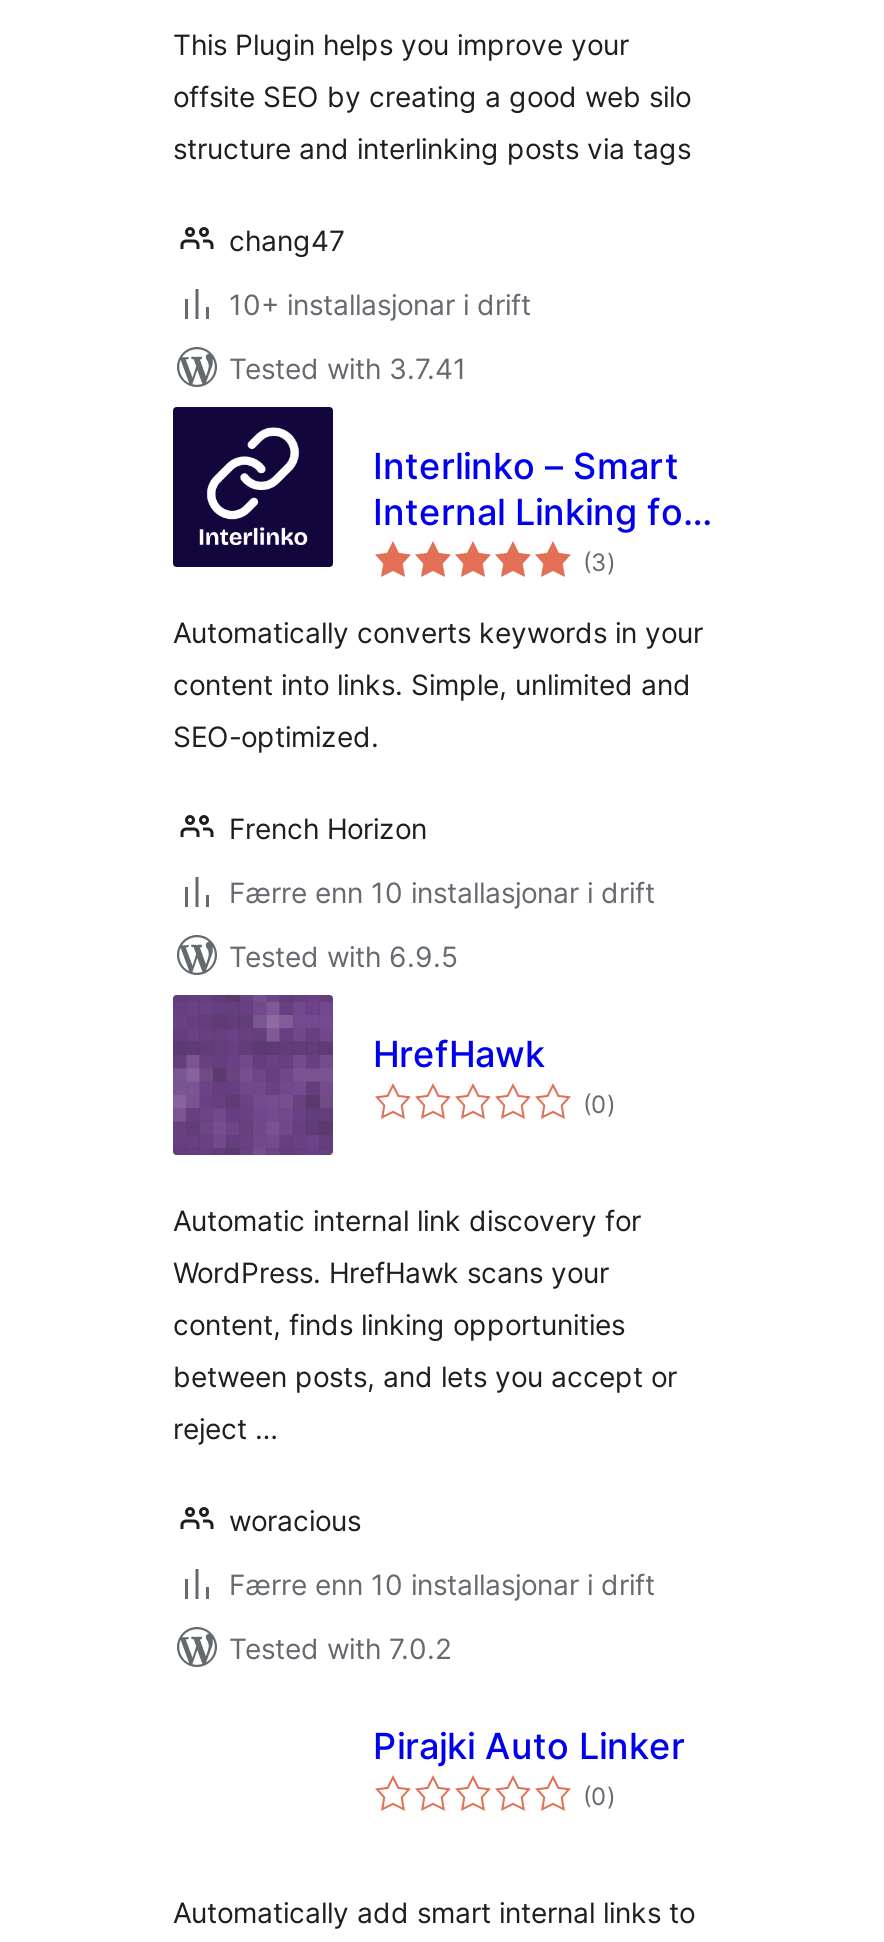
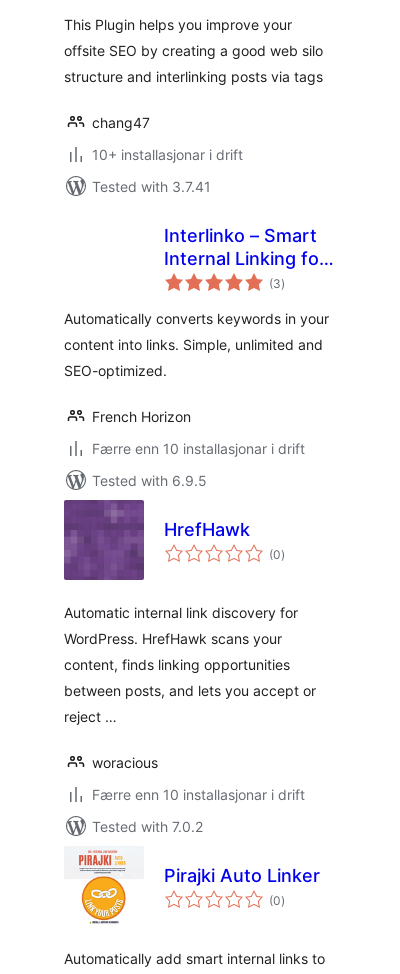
[171,405,335,569] [image] -> none
none -> [77,849,127,925] [image]

